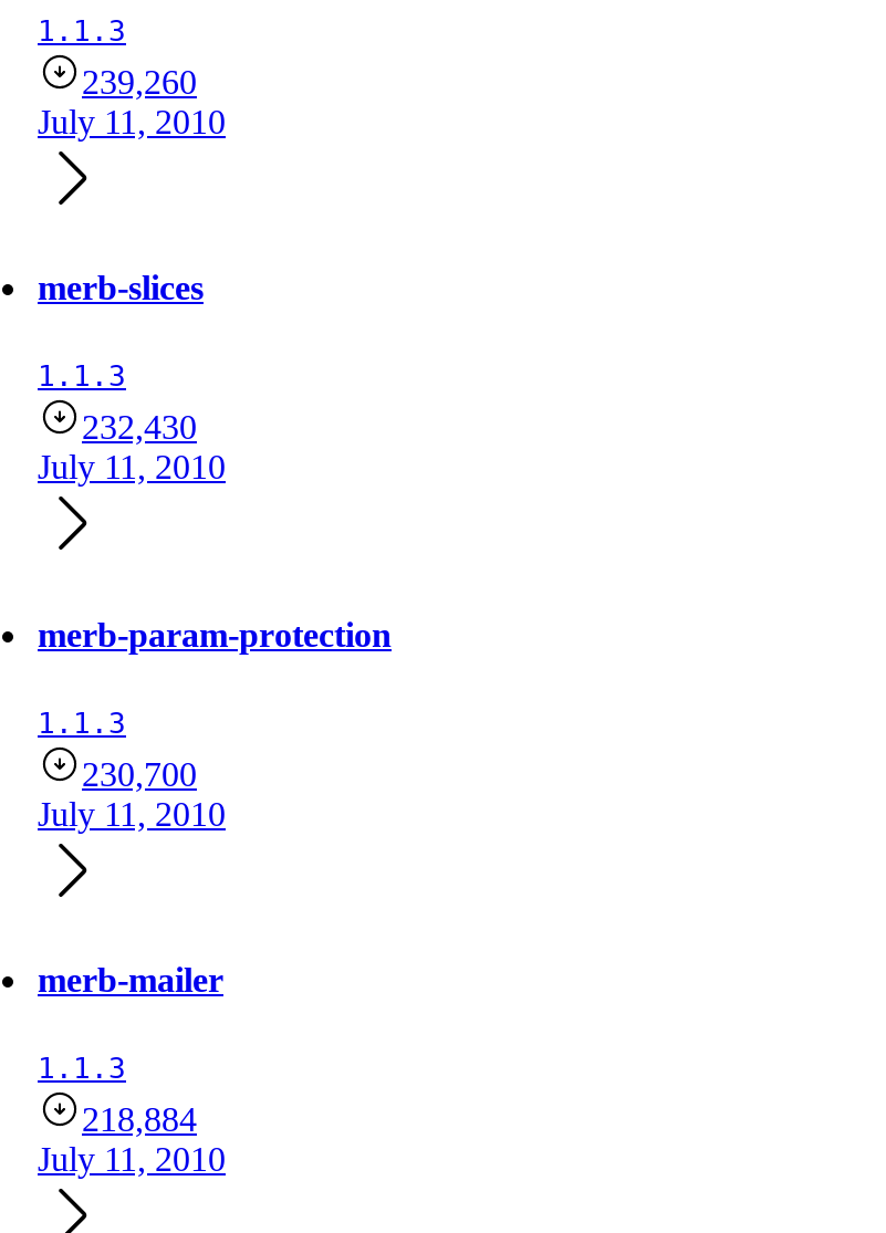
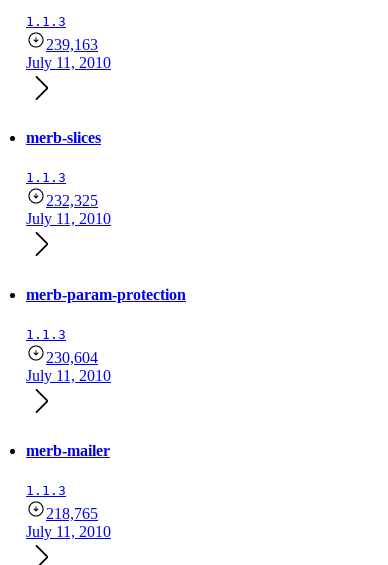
[82,63,197,100] 239,260 -> [46,36,98,53] 239,163
[82,409,197,447] 232,430 -> [46,192,98,209] 232,325
[82,755,197,793] 230,700 -> [46,349,98,366] 230,604
[82,1101,197,1139] 218,884 -> [46,505,98,522] 218,765

